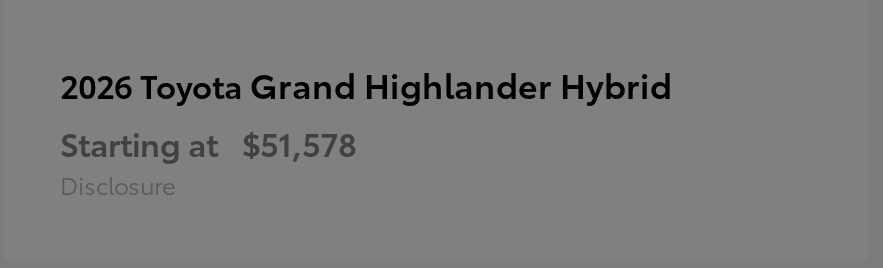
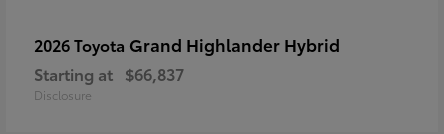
[60,118,356,164] Starting at $51,578 -> [34,61,184,84] Starting at $66,837

